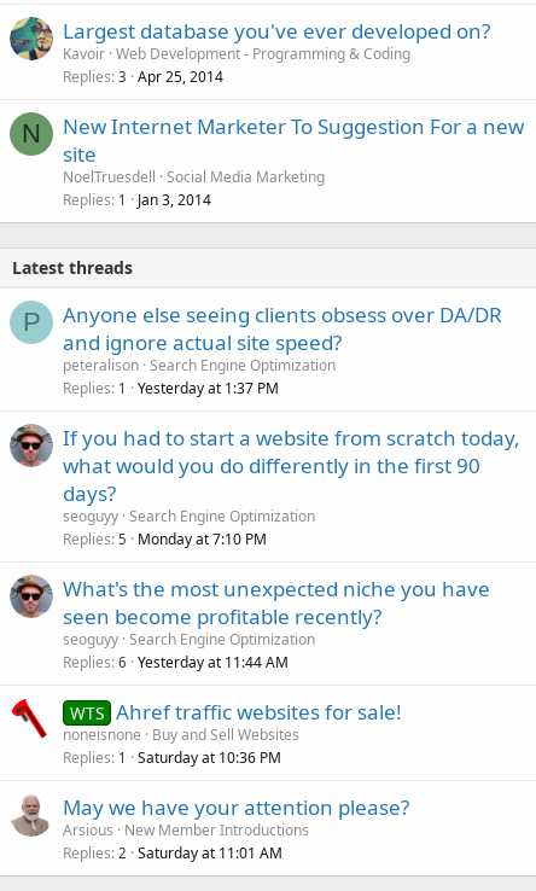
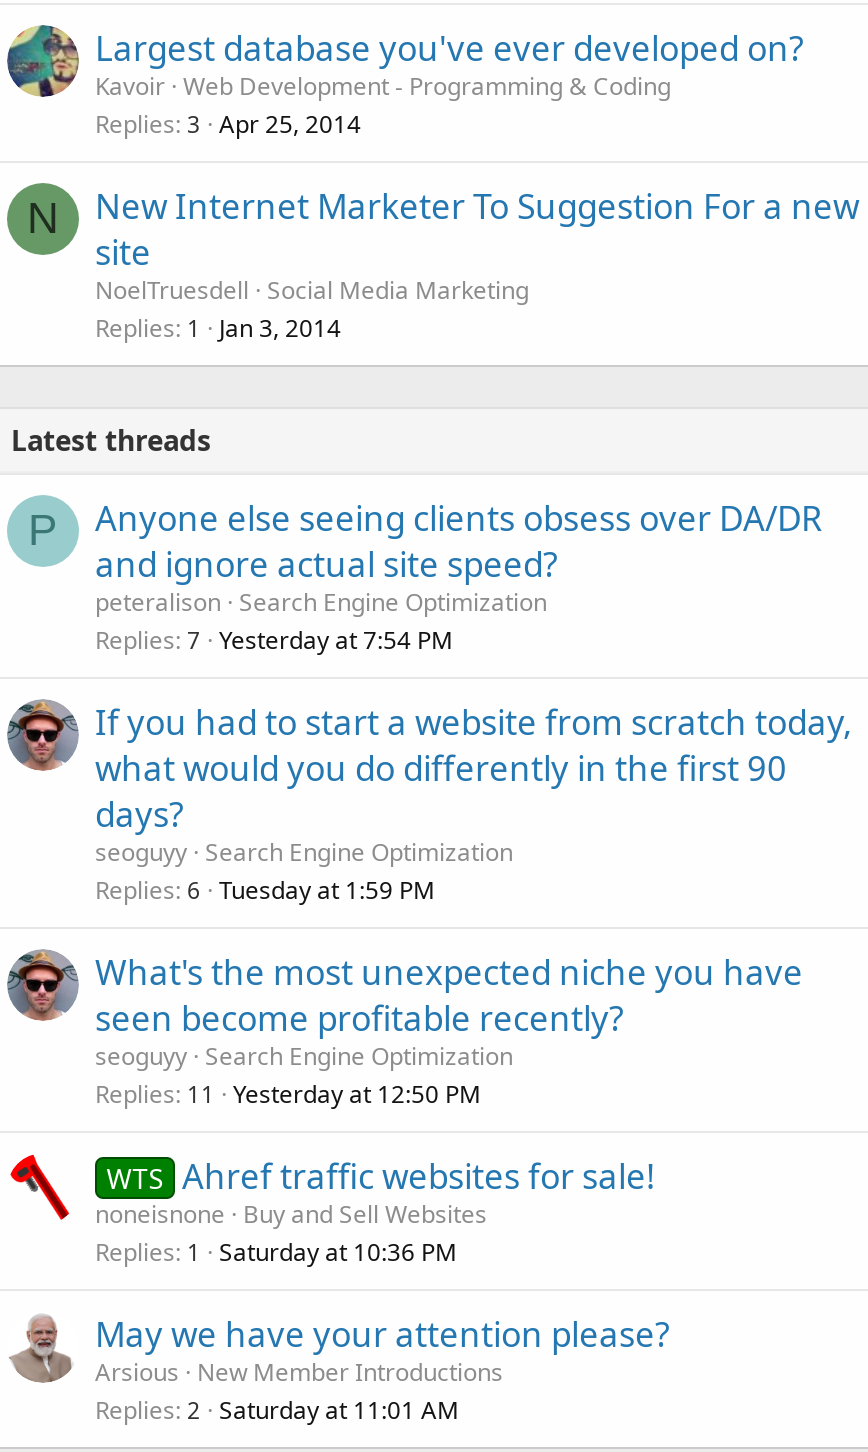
[63,378,279,399] Replies 1 Yesterday at 1:37 PM -> [95,624,453,658] Replies 7 Yesterday at 7:54 PM
[63,529,267,550] Replies 5 Monday at 7:10 PM -> [95,874,435,908] Replies 6 Tuesday at 1:59 PM
[63,652,289,673] Replies 6 Yesterday at 11:44 AM -> [95,1078,481,1112] Replies 11 Yesterday at 12:50 PM

